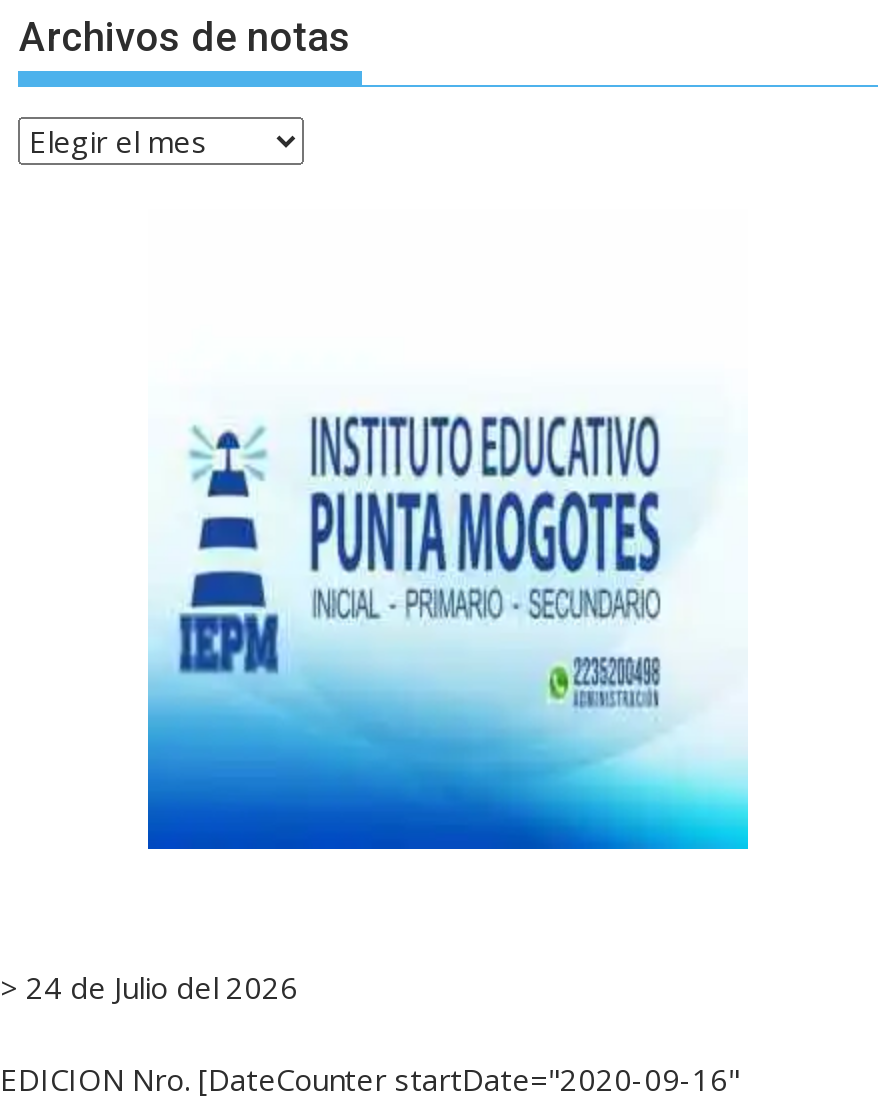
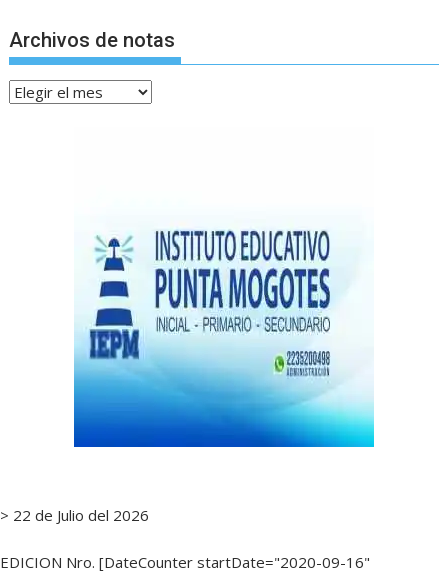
[0,966,298,1006] > 24 de Julio del 2026 -> [0,505,149,525] > 22 de Julio del 2026

